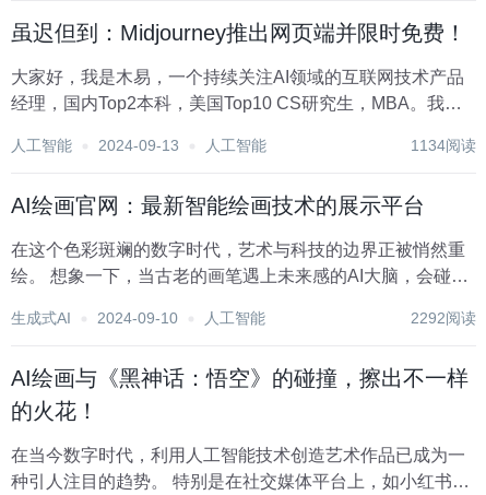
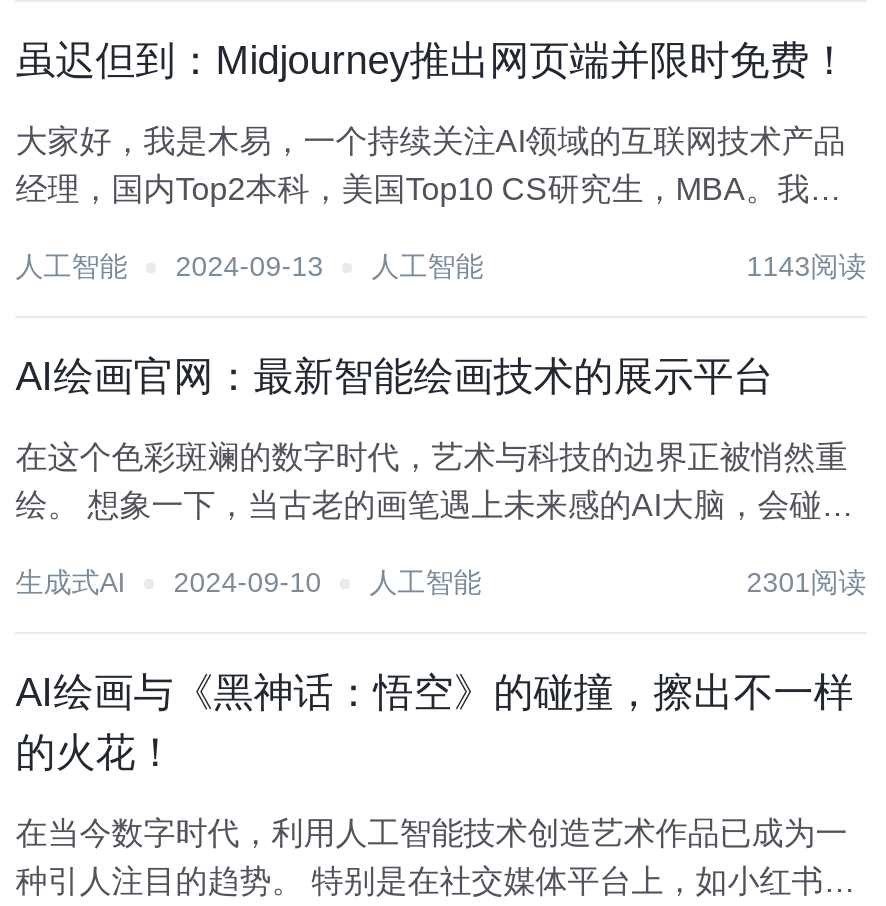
[410,137,476,154] 1134阅读 -> [747,250,867,282] 1143阅读
[410,309,476,327] 2292阅读 -> [747,566,867,598] 2301阅读

